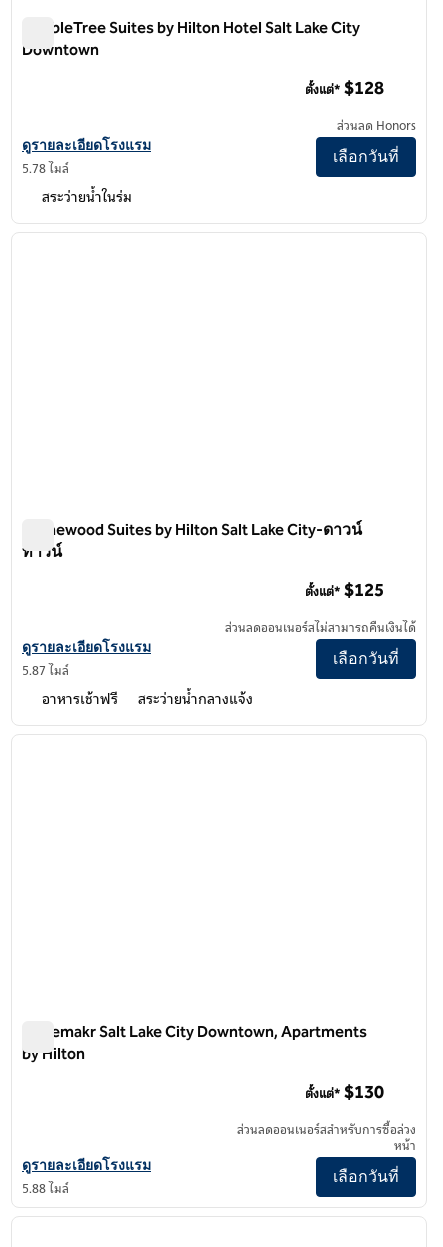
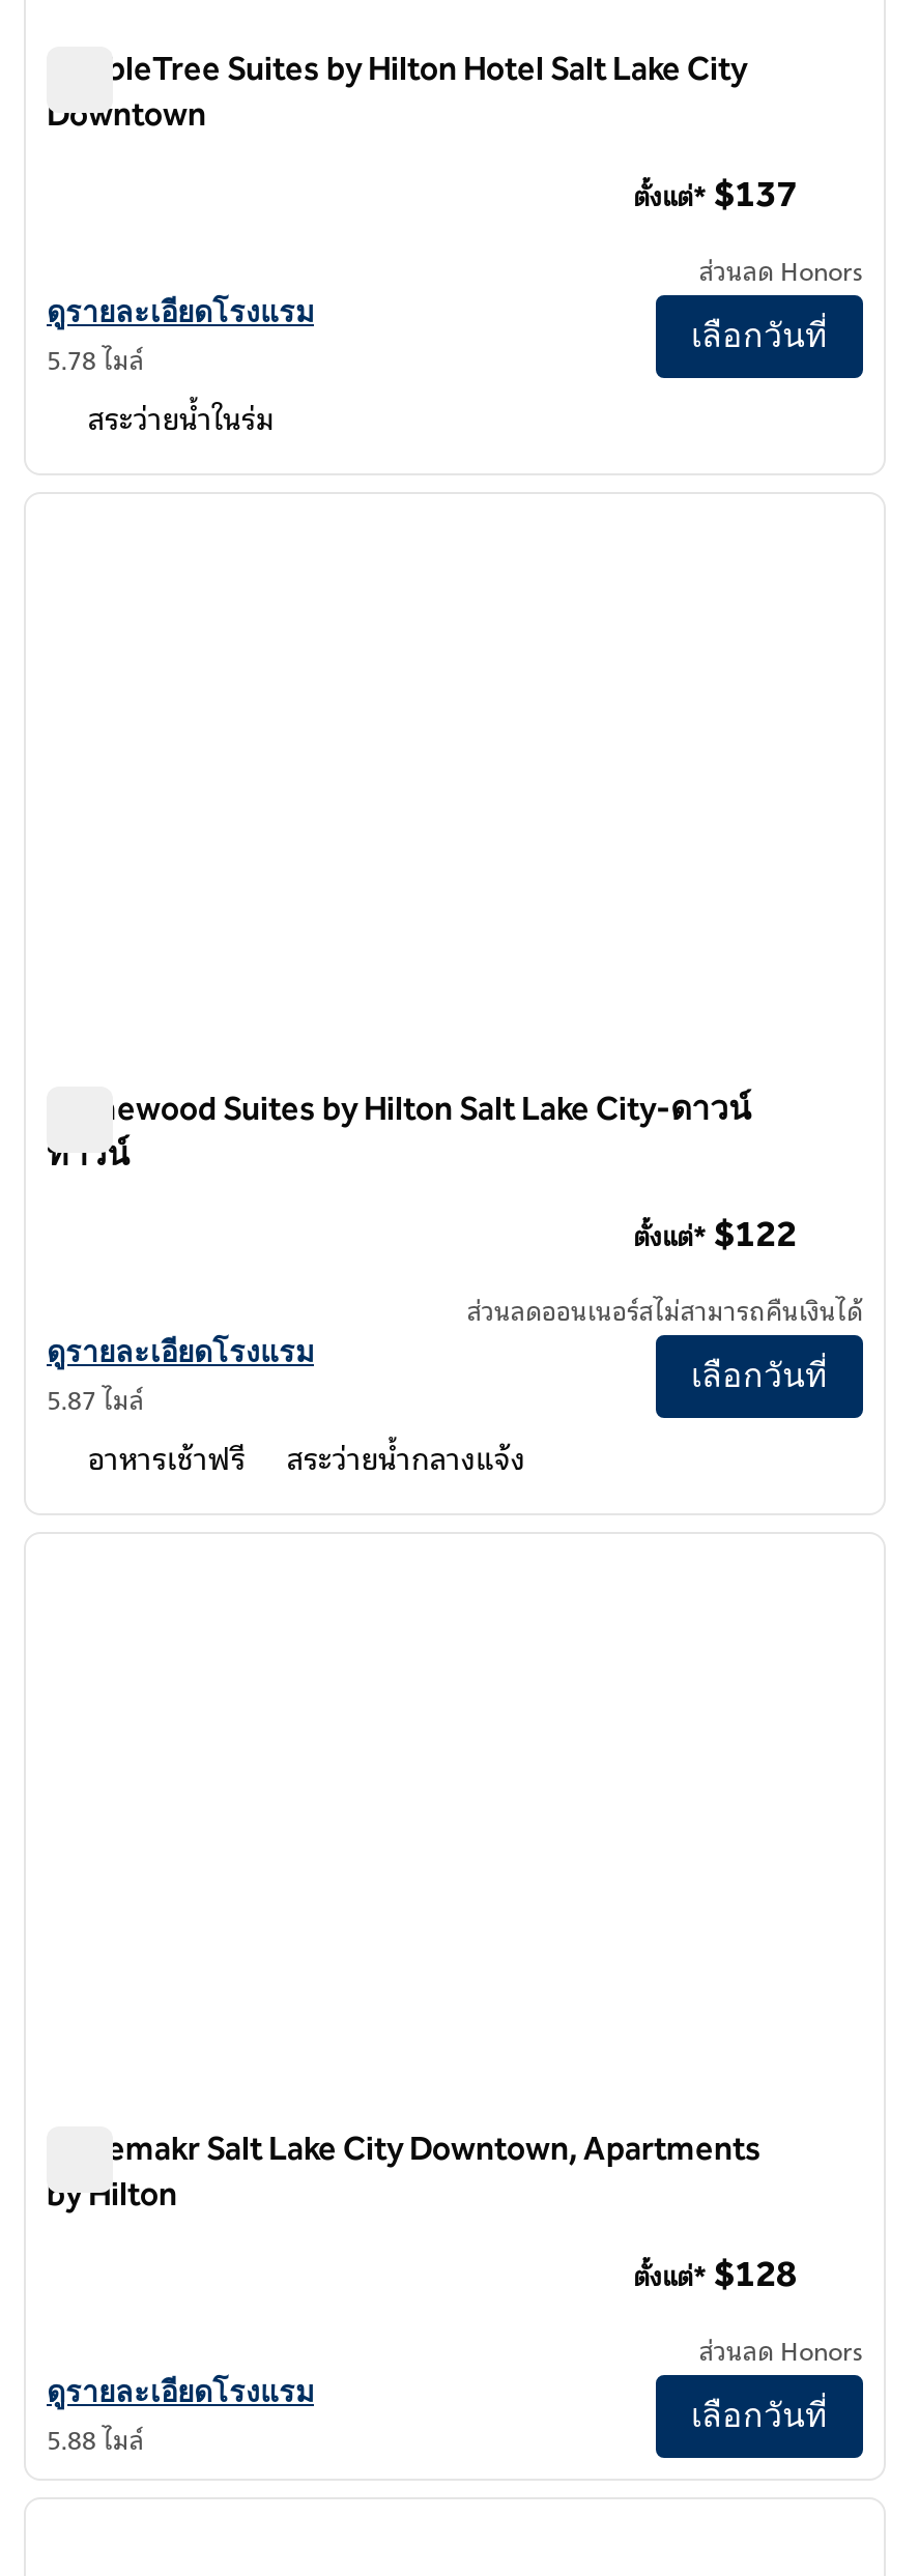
[305,77,384,99] ตั้งแต่* $128 -> [633,172,797,218] ตั้งแต่* $137
[305,579,384,601] ตั้งแต่* $125 -> [633,1212,797,1257] ตั้งแต่* $122
[305,1081,384,1103] ตั้งแต่* $130 -> [633,2252,797,2297] ตั้งแต่* $128
[237,1120,416,1153] ส่วนลดออนเนอร์สสำหรับการซื้อล่วง | หน้า -> [699,2331,863,2367] ส่วนลด Honors

